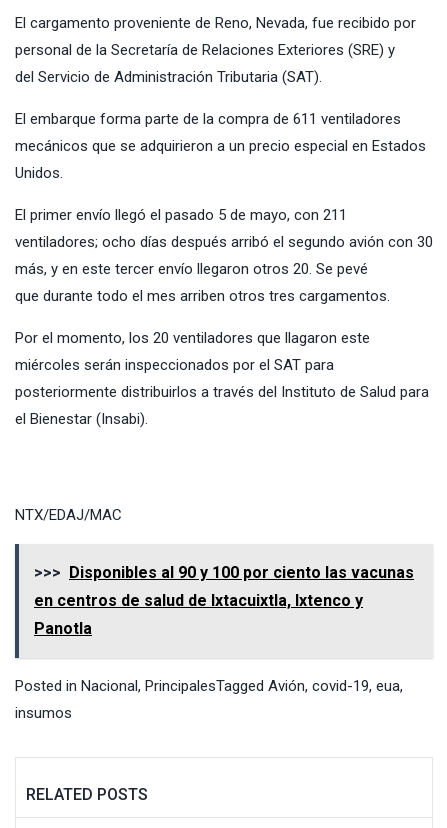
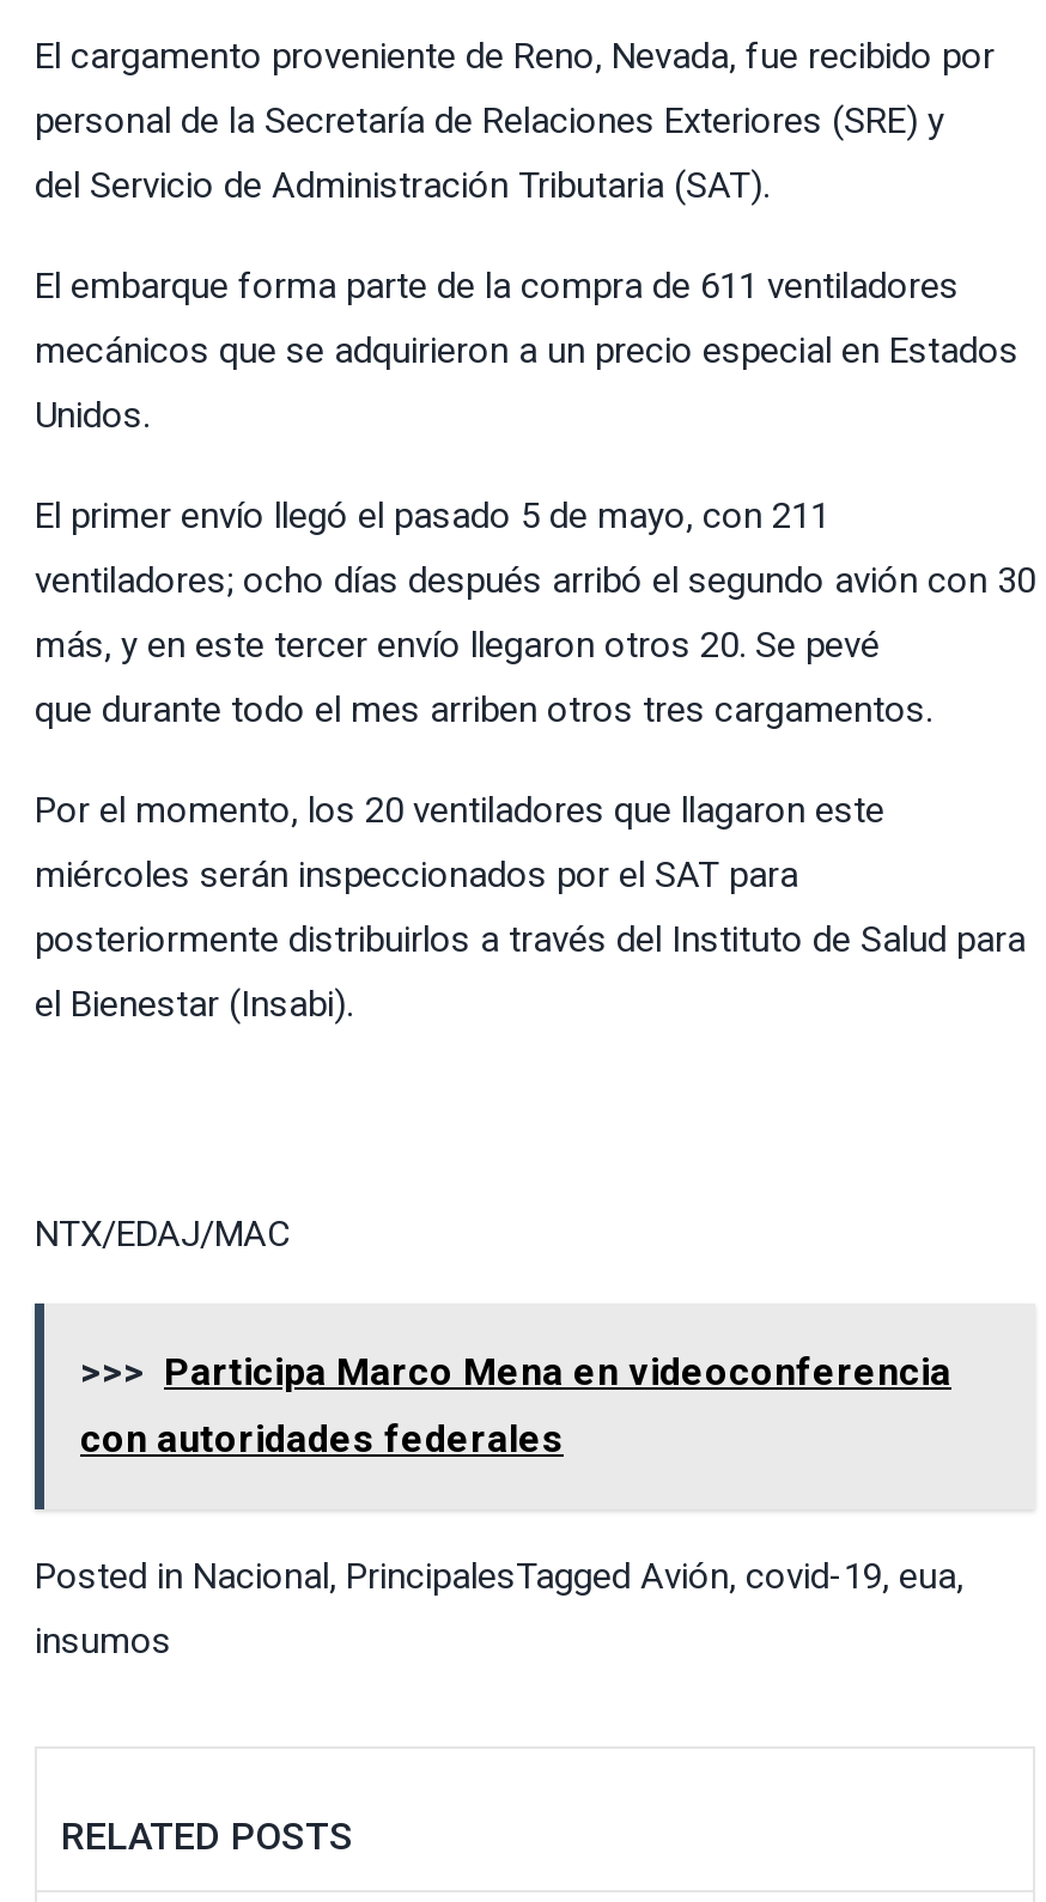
[34,563,414,638] >>> Disponibles al 90 y 100 por ciento las vacunas | en centros de salud de Ixtacuixtla, Ixtenco y | Panotla -> [80,1348,951,1461] >>> Participa Marco Mena en videoconferencia | con autoridades federales

